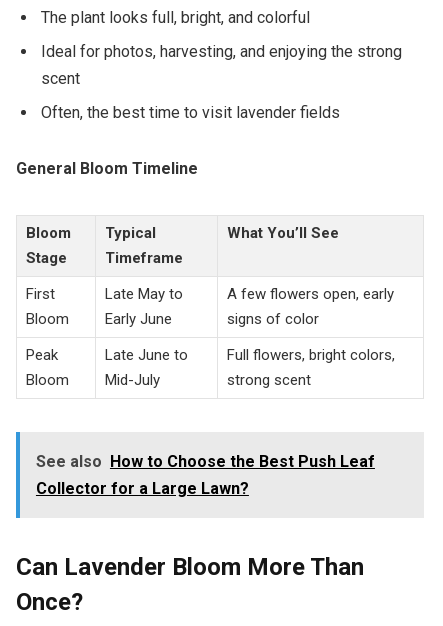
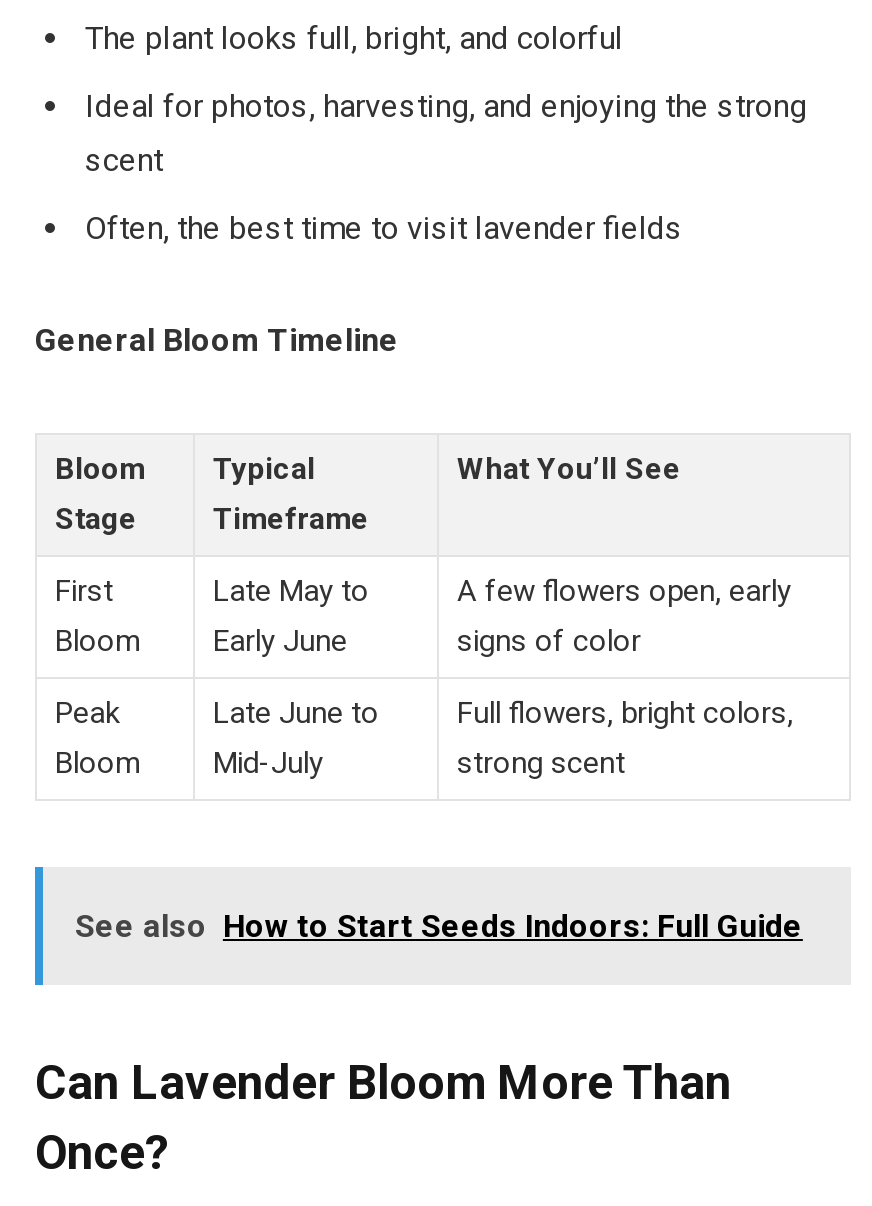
[36,452,375,498] See also How to Choose the Best Push Leaf | Collector for a Large Lawn? -> [75,906,803,944] See also How to Start Seeds Indoors: Full Guide

